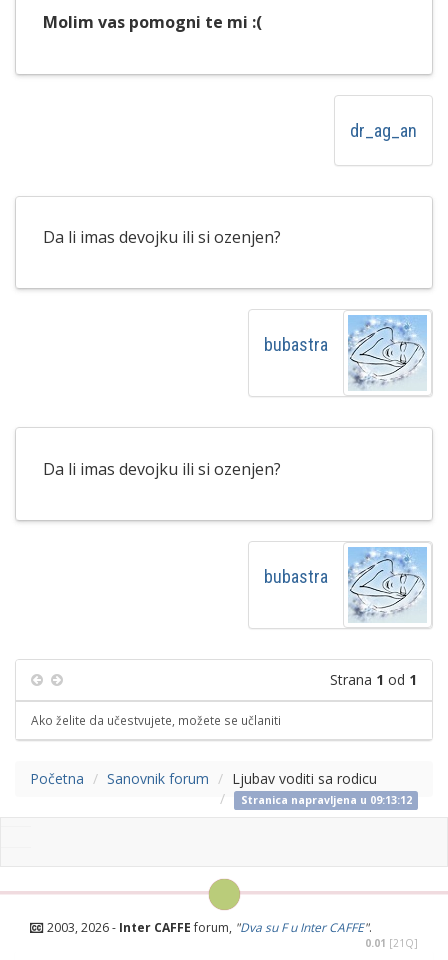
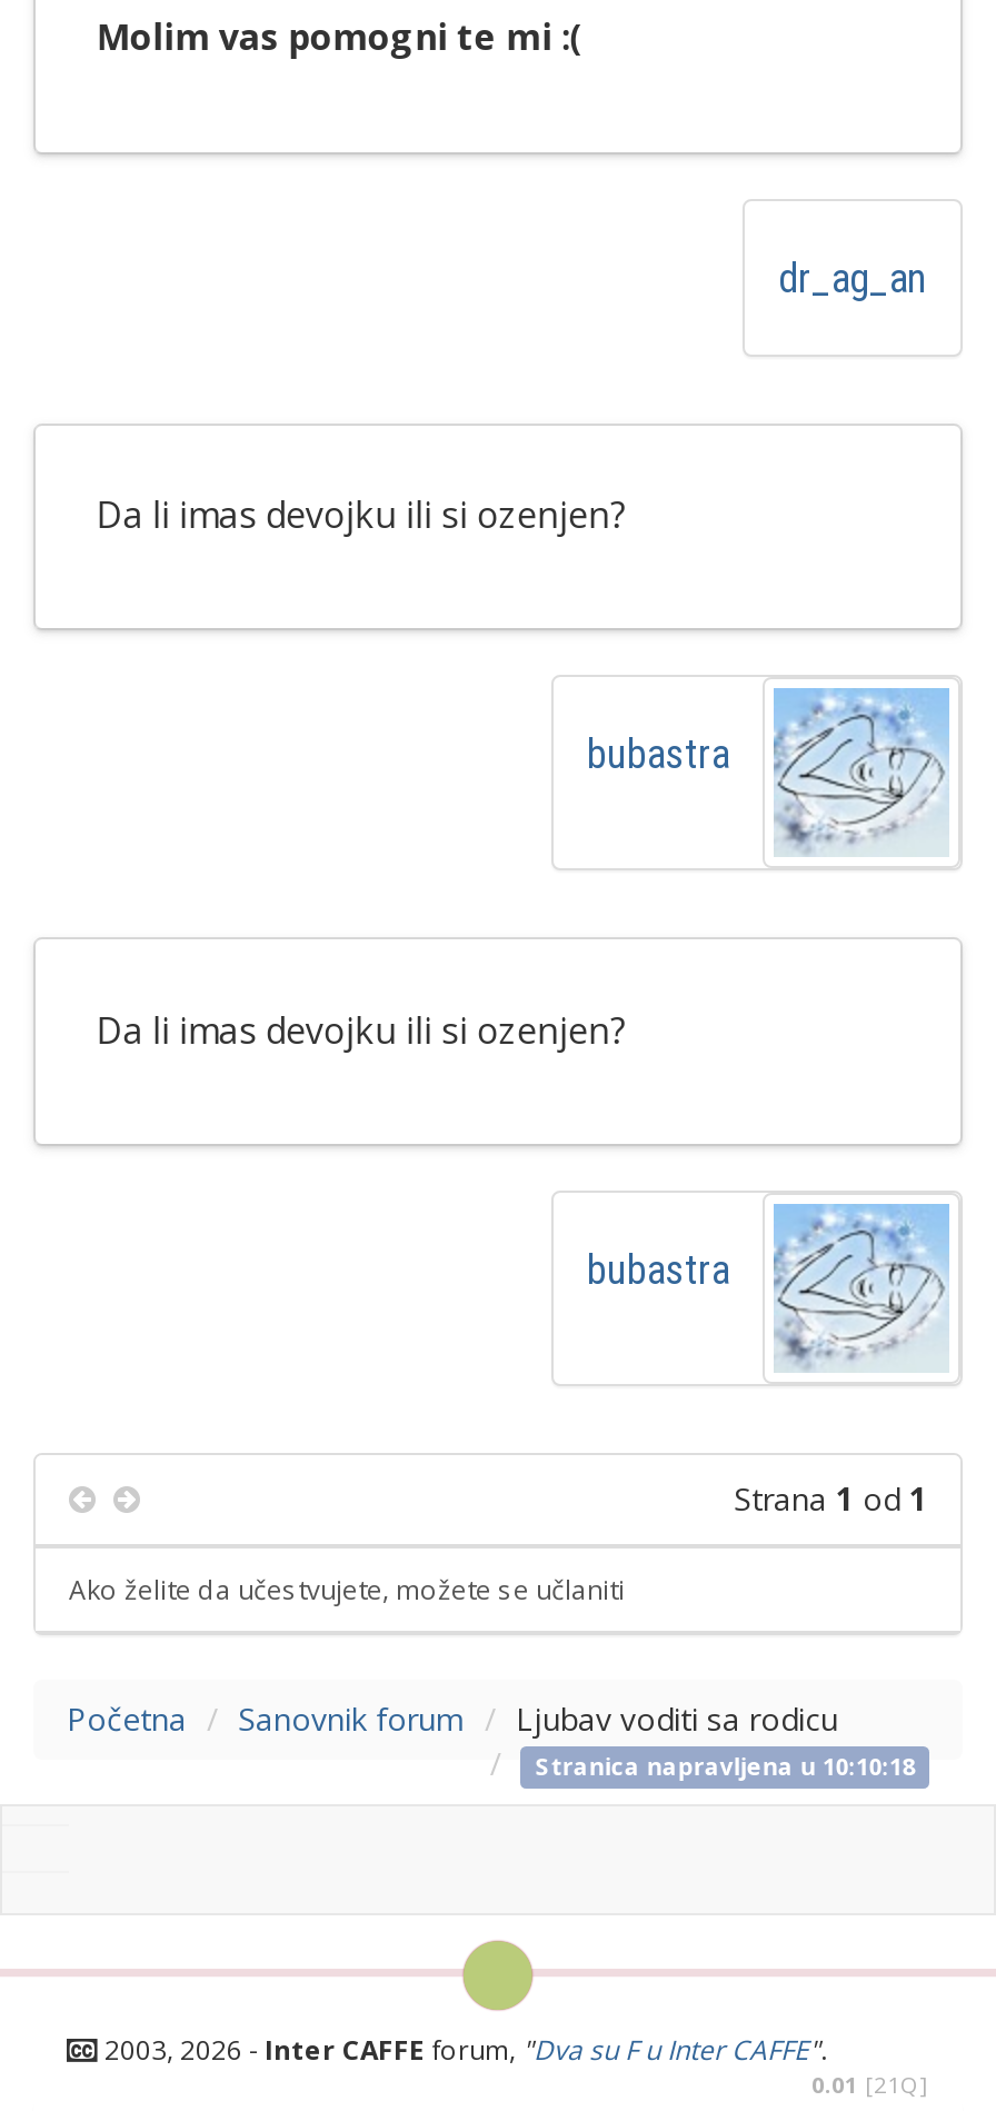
[241,793,412,807] Stranica napravljena u 09:13:12 -> [535,1751,915,1782] Stranica napravljena u 10:10:18

